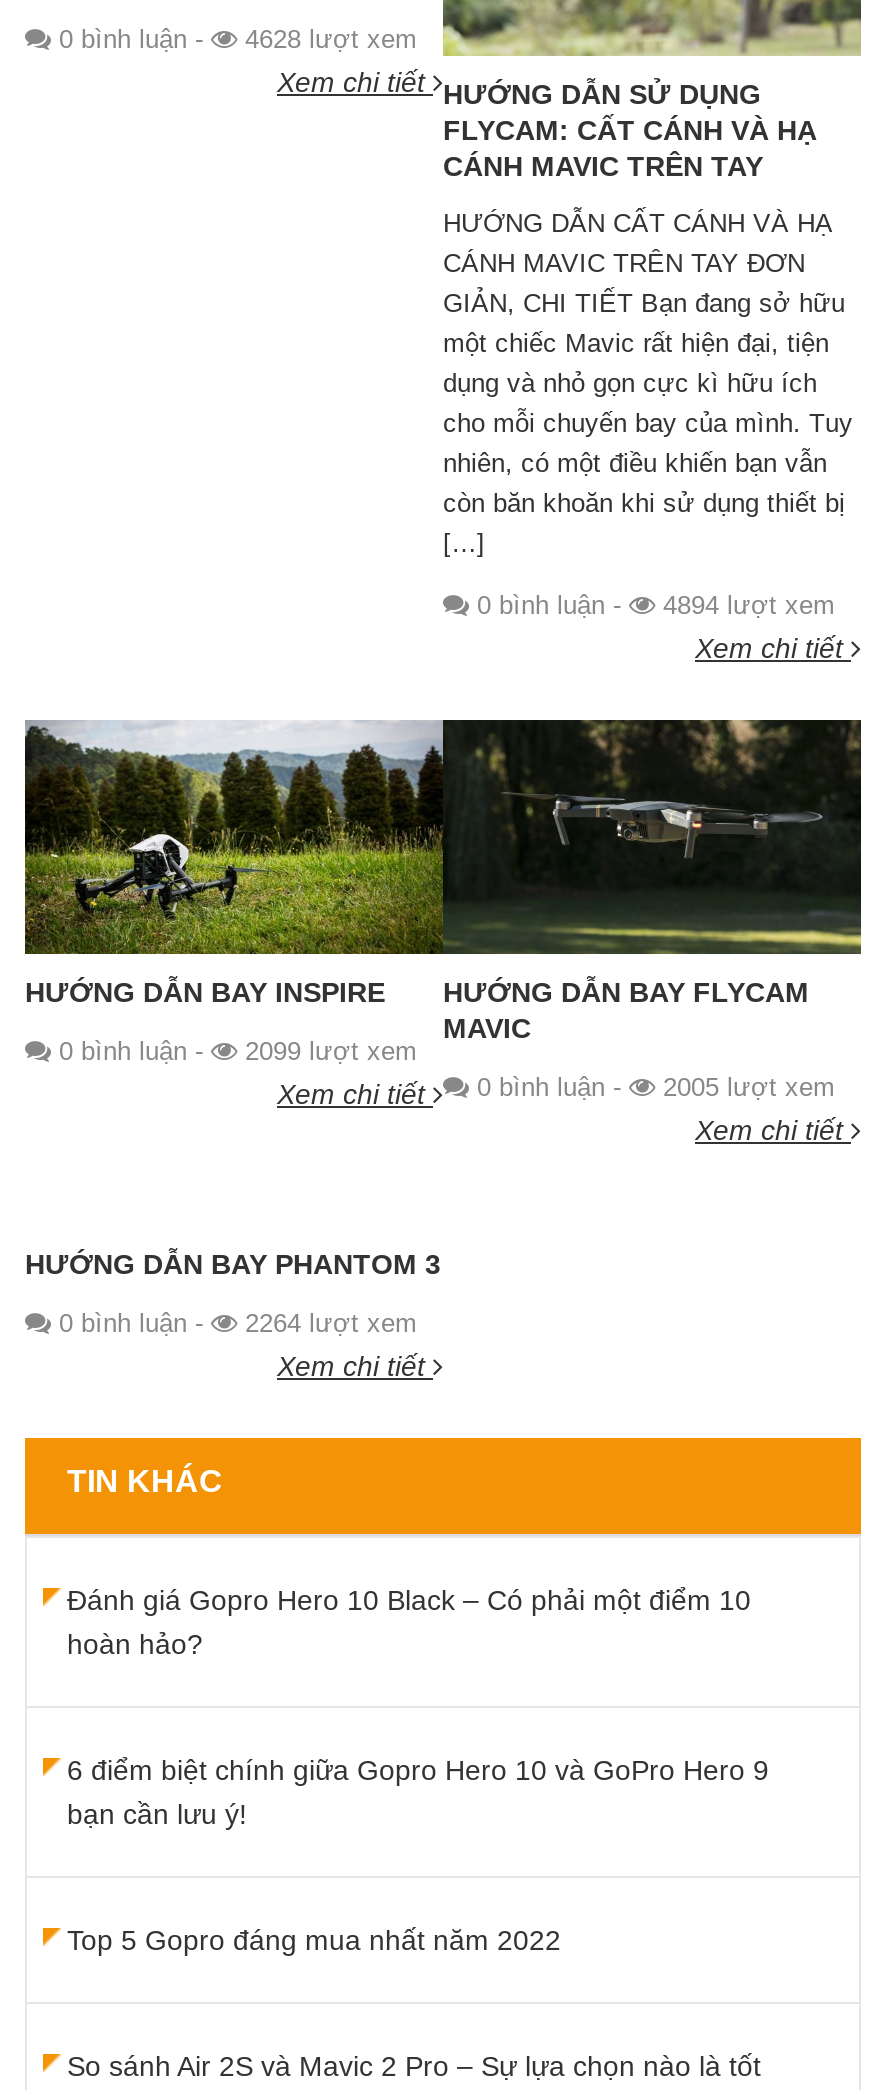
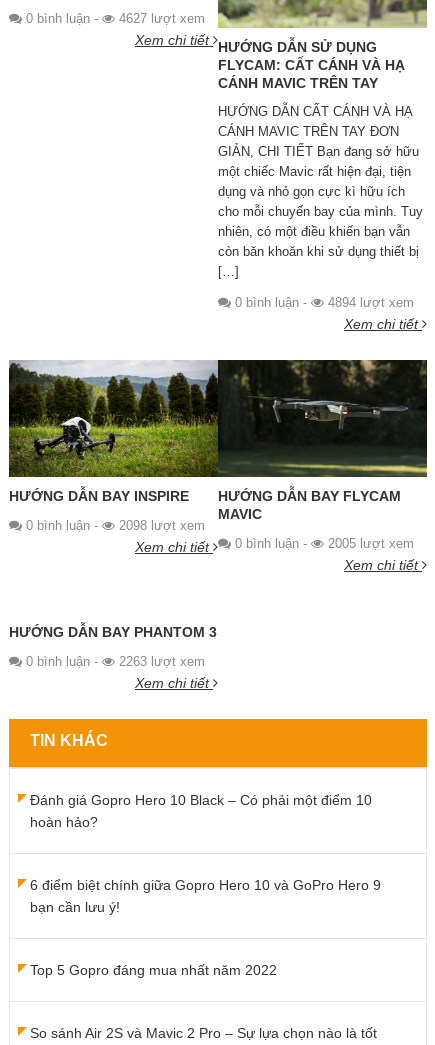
[51,23,417,53] 0 bình luận - 4628 lượt xem -> [22,11,205,26] 0 bình luận - 4627 lượt xem
[51,1036,417,1066] 0 bình luận - 2099 lượt xem -> [22,518,205,533] 0 bình luận - 2098 lượt xem
[51,1308,417,1338] 0 bình luận - 2264 lượt xem -> [22,654,205,669] 0 bình luận - 2263 lượt xem

